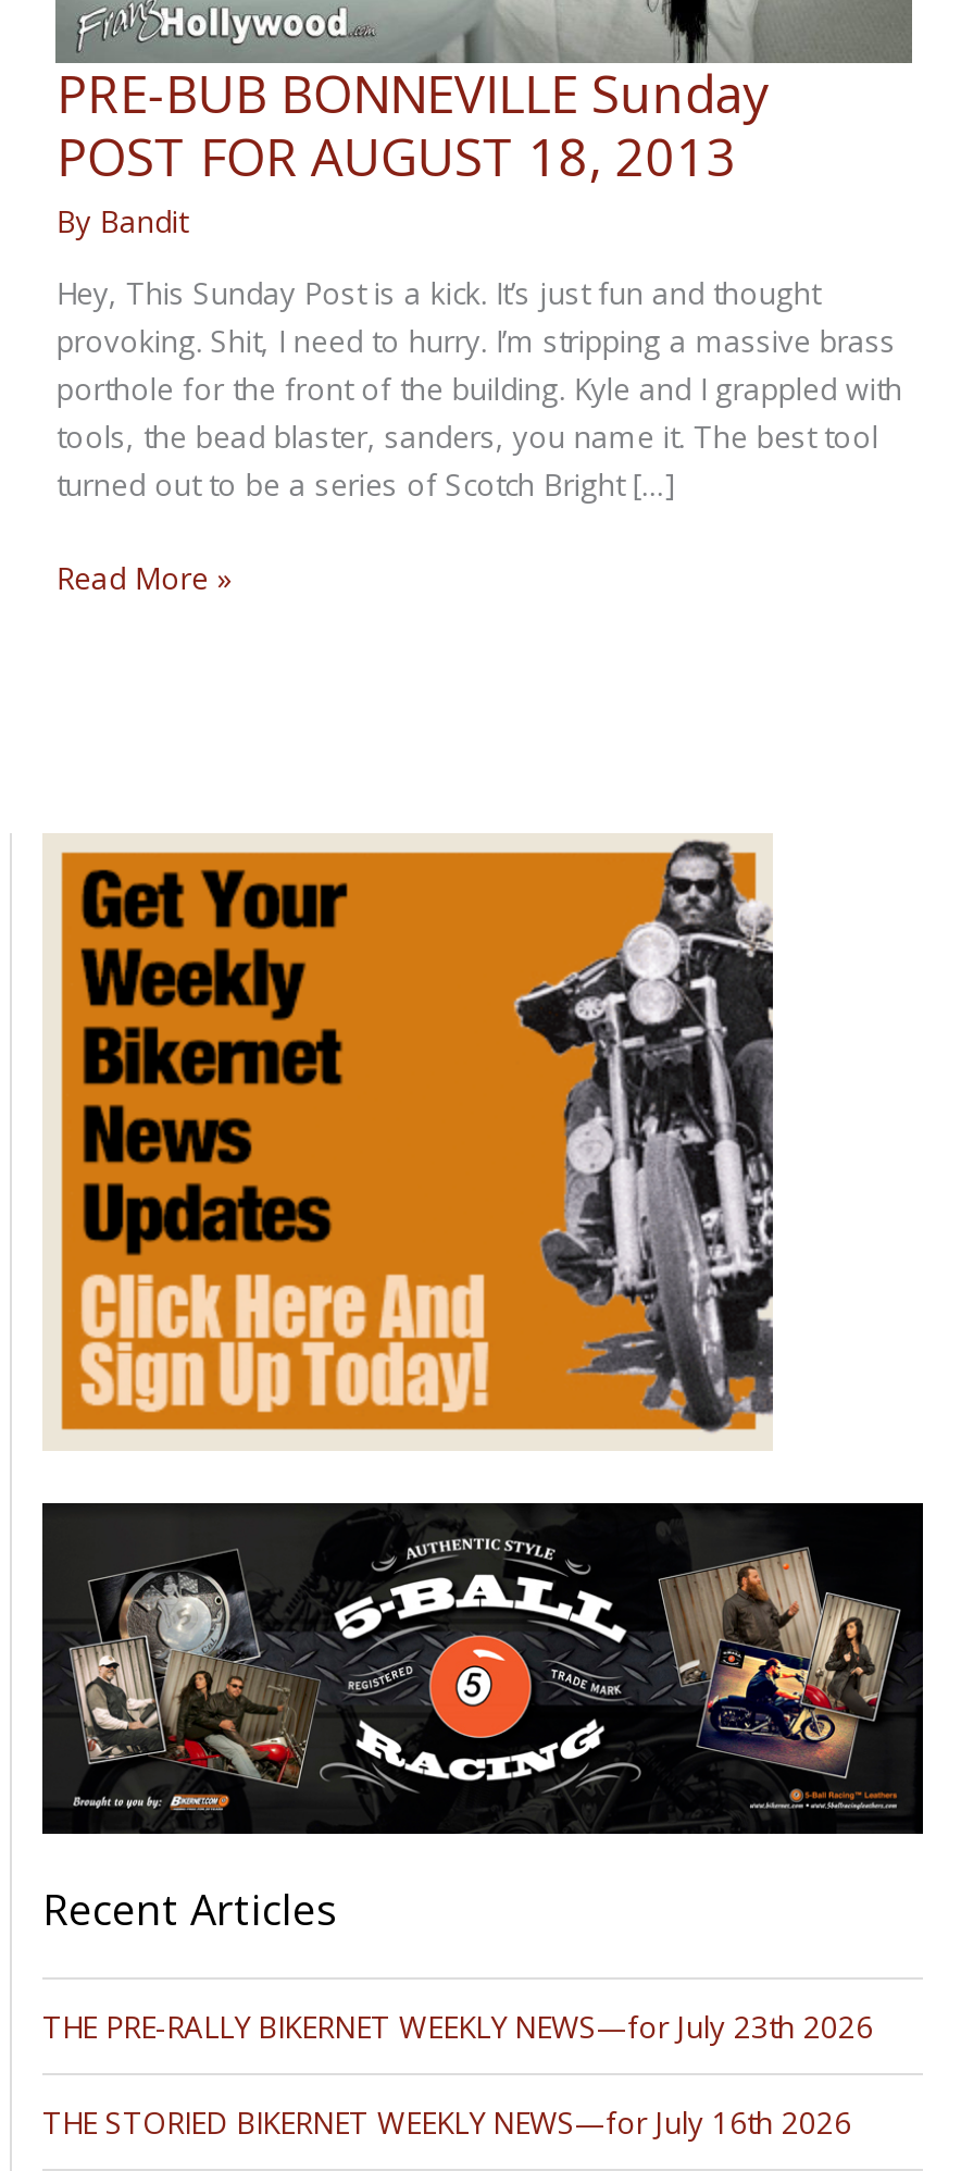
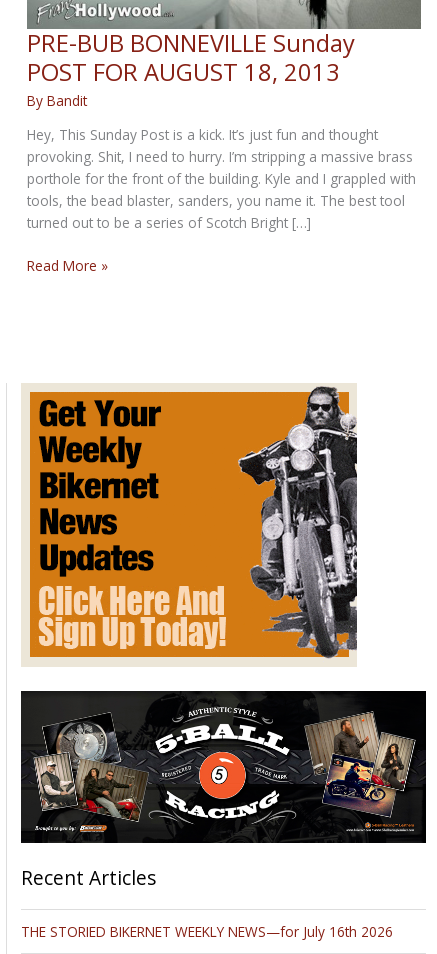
[42,2005,873,2046] THE PRE-RALLY BIKERNET WEEKLY NEWS—for July 23th 2026 -> none

